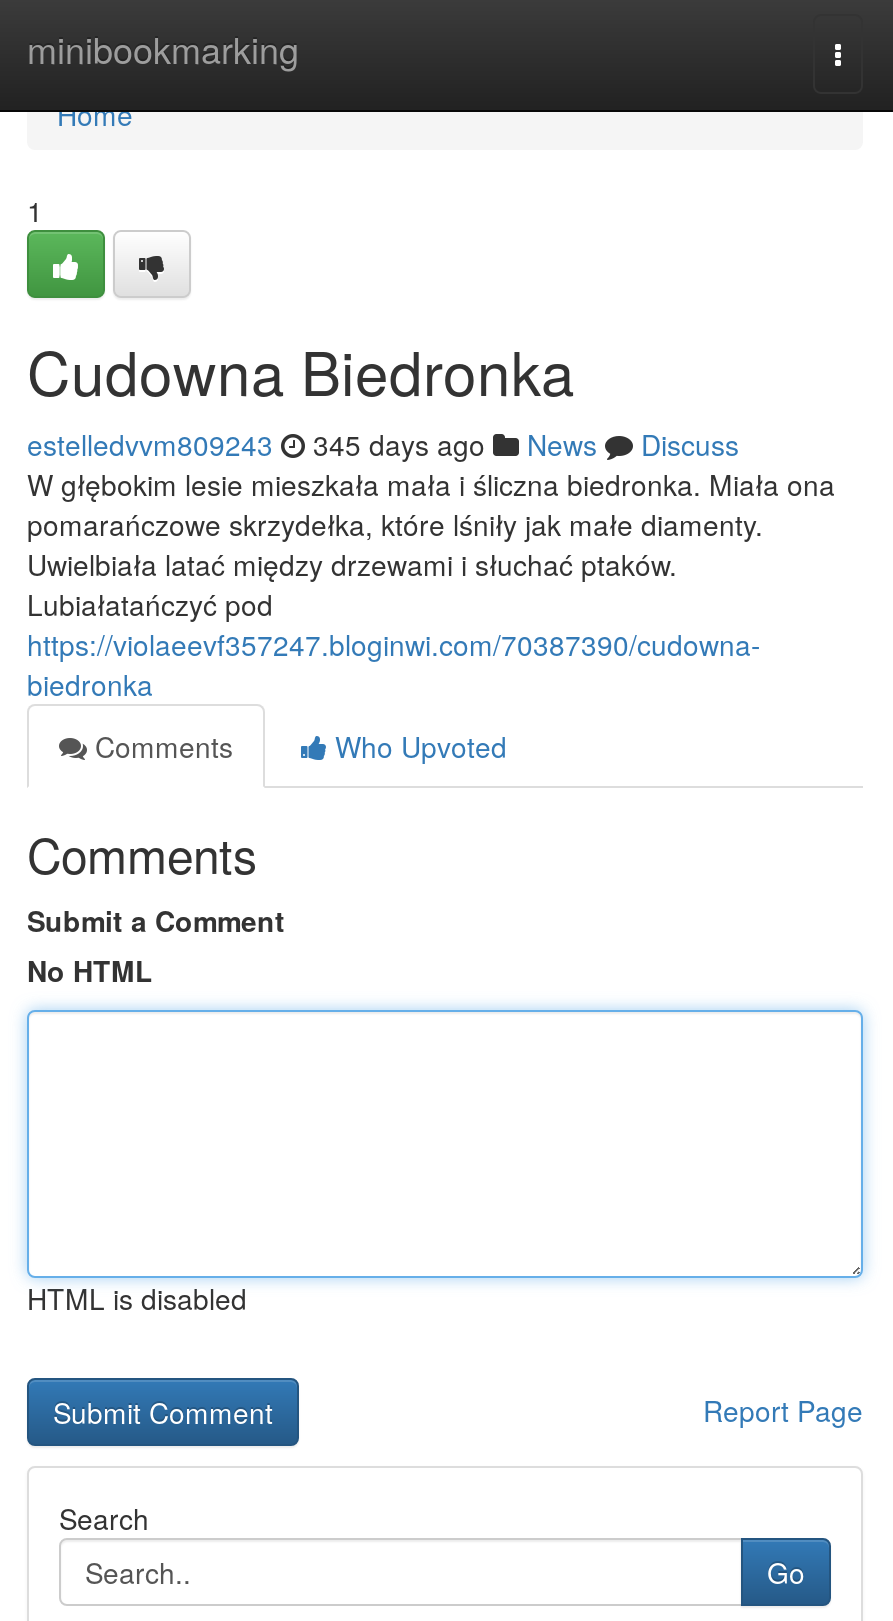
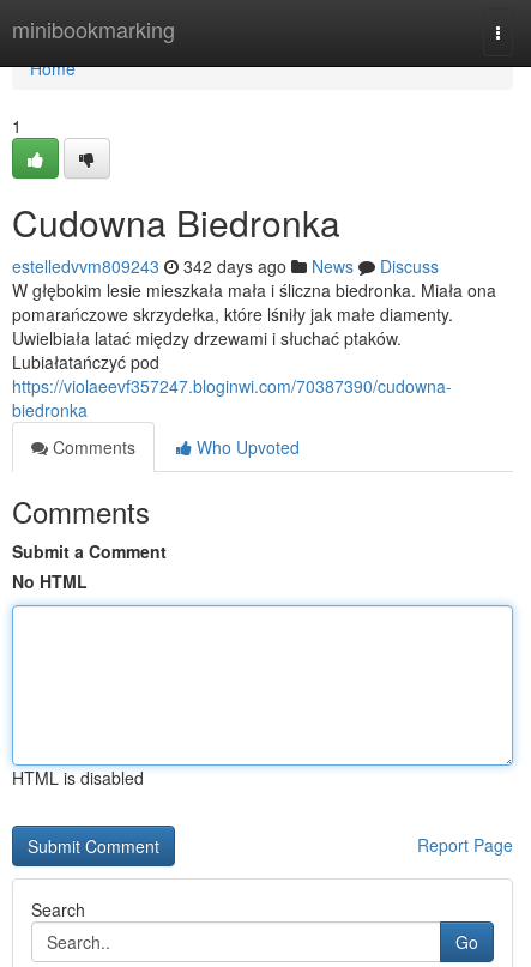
[27,424,739,464] estelledvvm809243 345 days ago News Discuss -> [12,254,439,278] estelledvvm809243 342 days ago News Discuss

